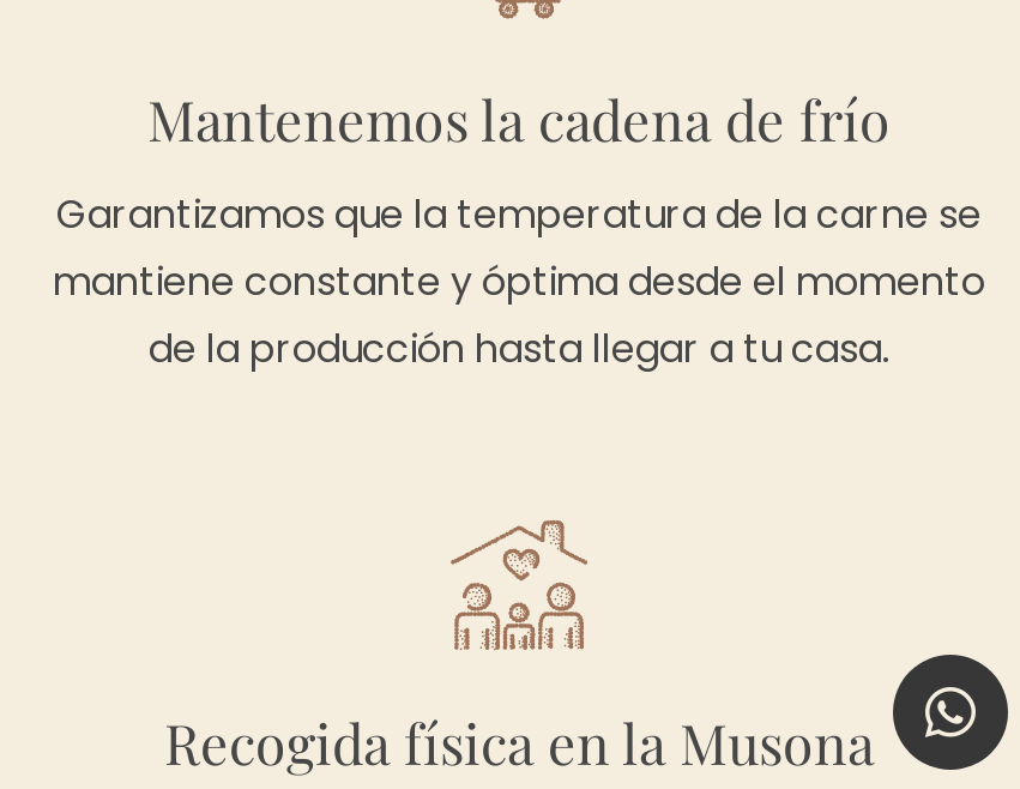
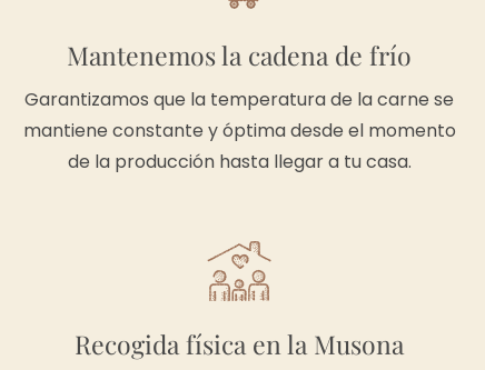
[891,652,1010,772] [image] -> none

